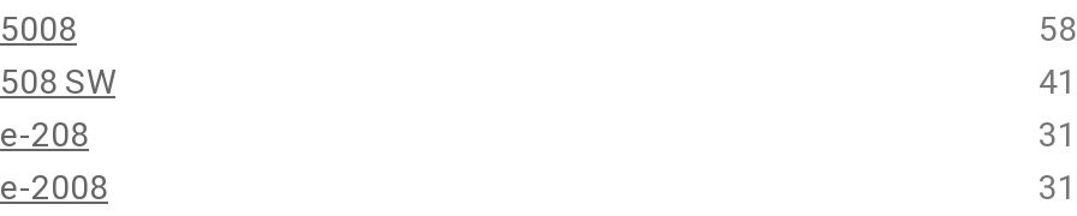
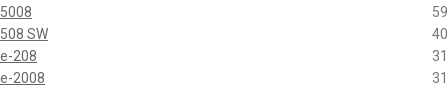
[1039,10,1077,48] 58 -> [432,4,448,20] 59
[1039,62,1077,101] 41 -> [432,26,448,42] 40

